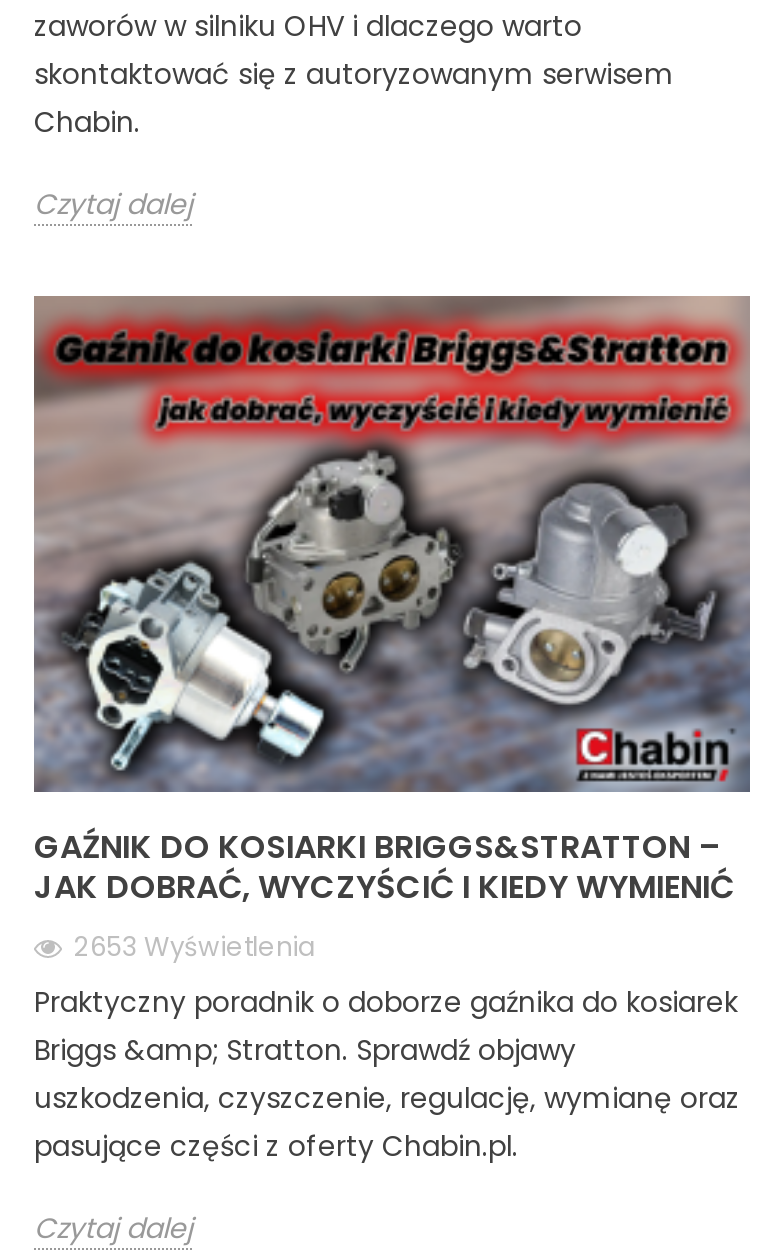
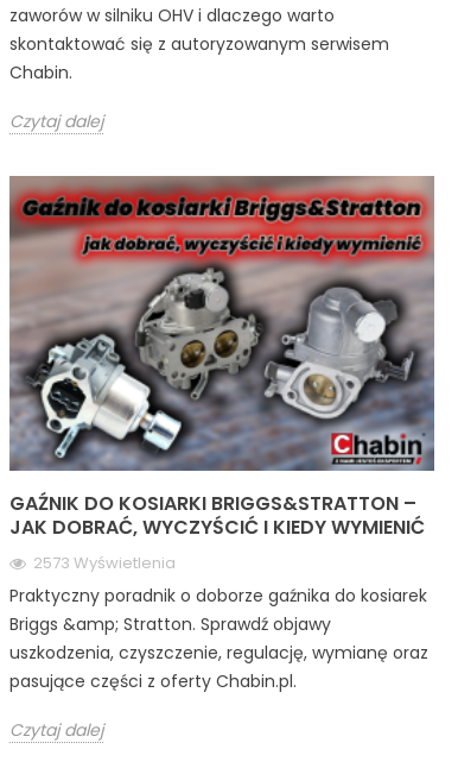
[74,928,316,966] 2653 Wyświetlenia -> [33,552,176,574] 2573 Wyświetlenia

